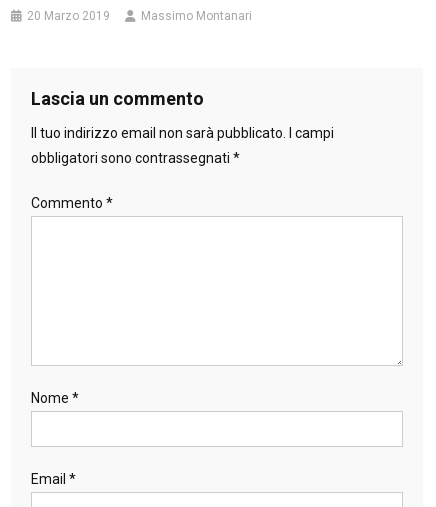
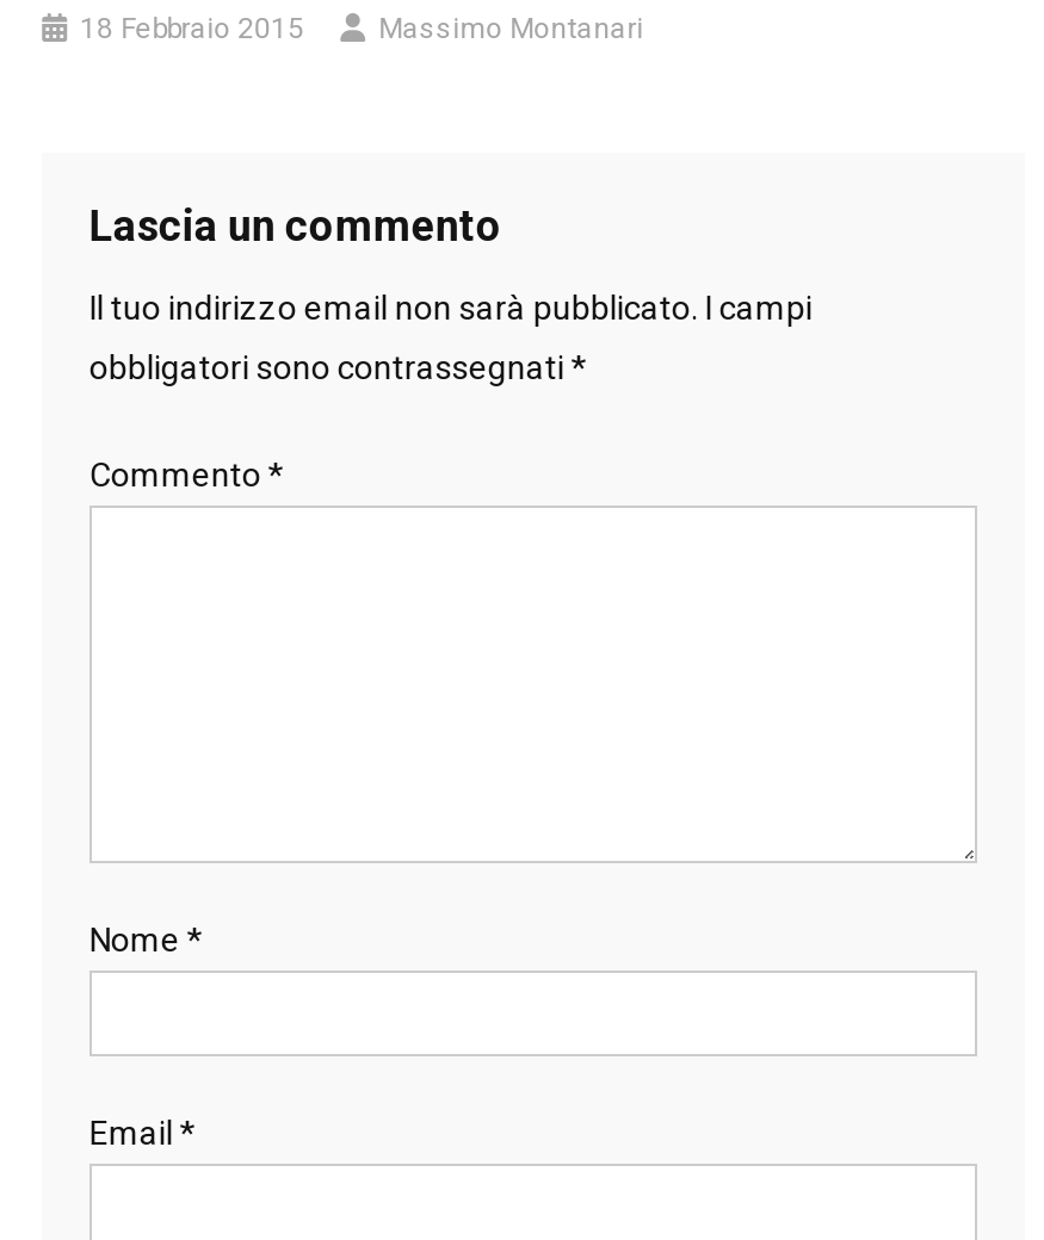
[27,8,110,22] 20 Marzo 2019 -> [80,11,304,44] 18 Febbraio 2015

